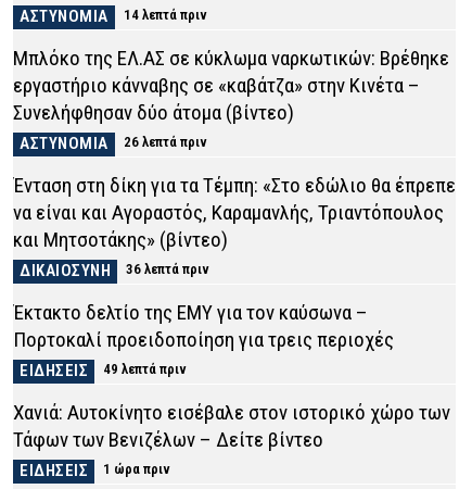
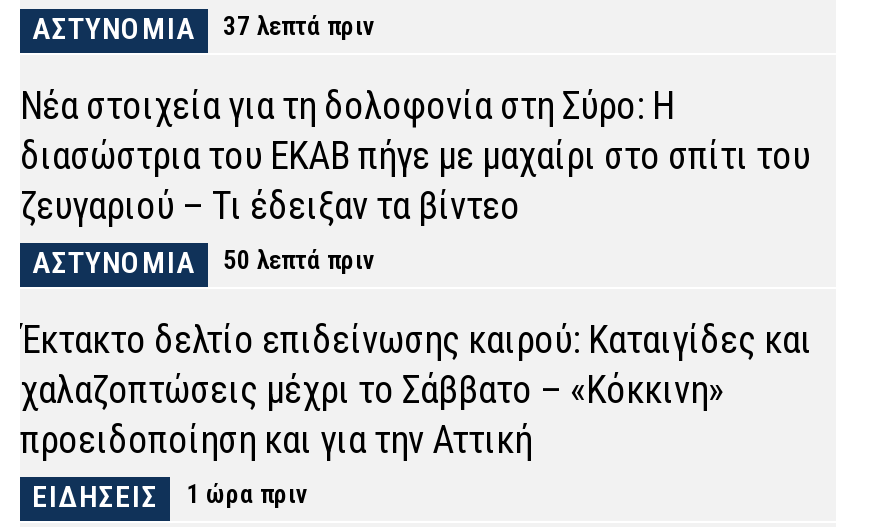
[20,6,207,26] ΑΣΤΥΝΟΜΙΑ 14 λεπτά πριν -> [32,11,377,47] ΑΣΤΥΝΟΜΙΑ 37 λεπτά πριν
[13,45,449,125] Mπλόκο της ΕΛ.ΑΣ σε κύκλωμα ναρκωτικών: Βρέθηκε | εργαστήριο κάνναβης σε «καβάτζα» στην Κινέτα – | Συνελήφθησαν δύο άτομα (βίντεο) -> [20,83,810,229] Νέα στοιχεία για τη δολοφονία στη Σύρο: Η | διασώστρια του ΕΚΑΒ πήγε με μαχαίρι στο σπίτι του | ζευγαριού – Τι έδειξαν τα βίντεο
[13,133,456,452] 26 λεπτά πριν | Ένταση στη δίκη για τα Τέμπη: «Στο εδώλιο θα έπρεπε | να είναι και Αγοραστός, Καραμανλής, Τριαντόπουλος | και Μητσοτάκης» (βίντεο) | ΔΙΚΑΙΟΣΥΝΗ | 36 λεπτά πριν | Έκτακτο δελτίο της ΕΜΥ για τον καύσωνα – | Πορτοκαλί προειδοποίηση για τρεις περιοχές | ΕΙΔΗΣΕΙΣ | 49 λεπτά πριν | Χανιά: Αυτοκίνητο εισέβαλε στον ιστορικό χώρο των | Τάφων των Βενιζέλων – Δείτε βίντεο -> [20,245,812,463] 50 λεπτά πριν | Έκτακτο δελτίο επιδείνωσης καιρού: Καταιγίδες και | χαλαζοπτώσεις μέχρι το Σάββατο – «Κόκκινη» | προειδοποίηση και για την Αττική

